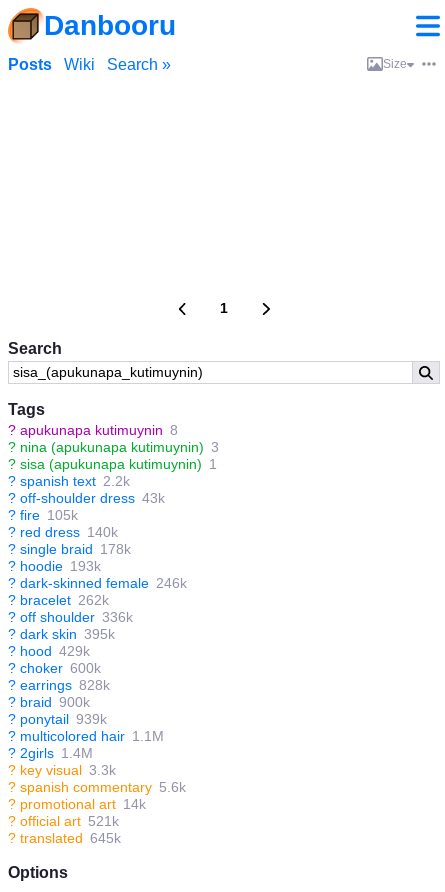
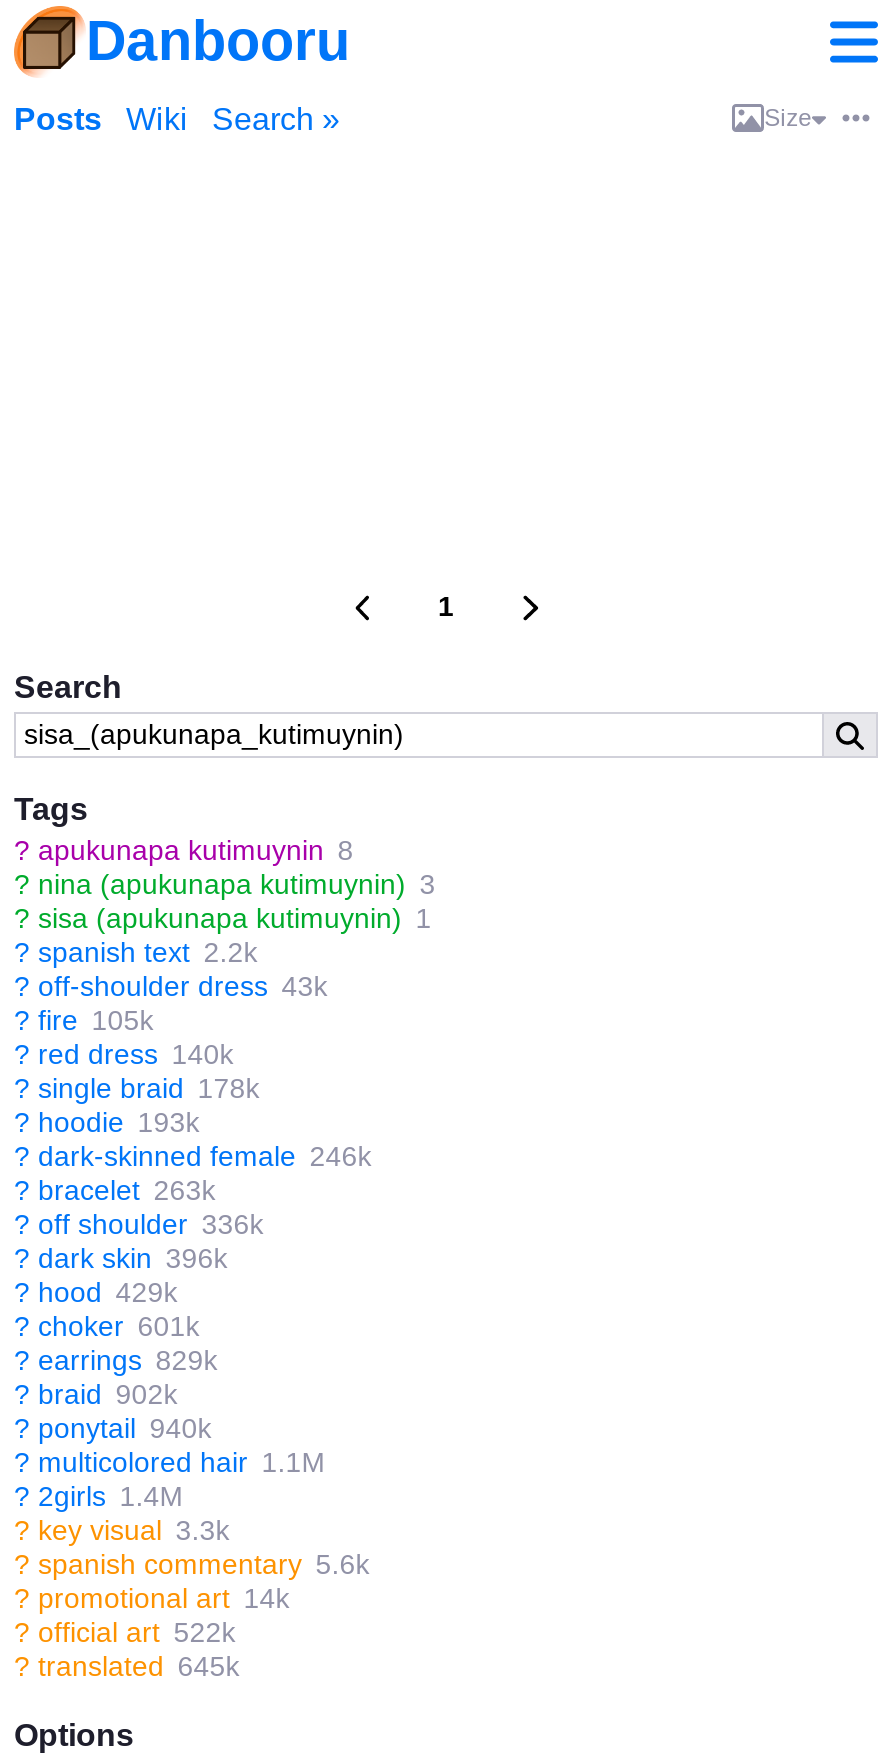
[8,592,109,608] ? bracelet 262k -> [14,1174,216,1206] ? bracelet 263k
[8,626,115,642] ? dark skin 395k -> [14,1242,228,1274] ? dark skin 396k
[8,660,101,676] ? choker 600k -> [14,1310,200,1342] ? choker 601k
[8,677,110,693] ? earrings 828k -> [14,1344,218,1376] ? earrings 829k
[8,694,90,710] ? braid 900k -> [14,1378,178,1410] ? braid 902k
[8,711,107,727] ? ponytail 939k -> [14,1412,212,1444] ? ponytail 940k
[8,813,119,829] ? official art 521k -> [14,1616,236,1648] ? official art 522k

